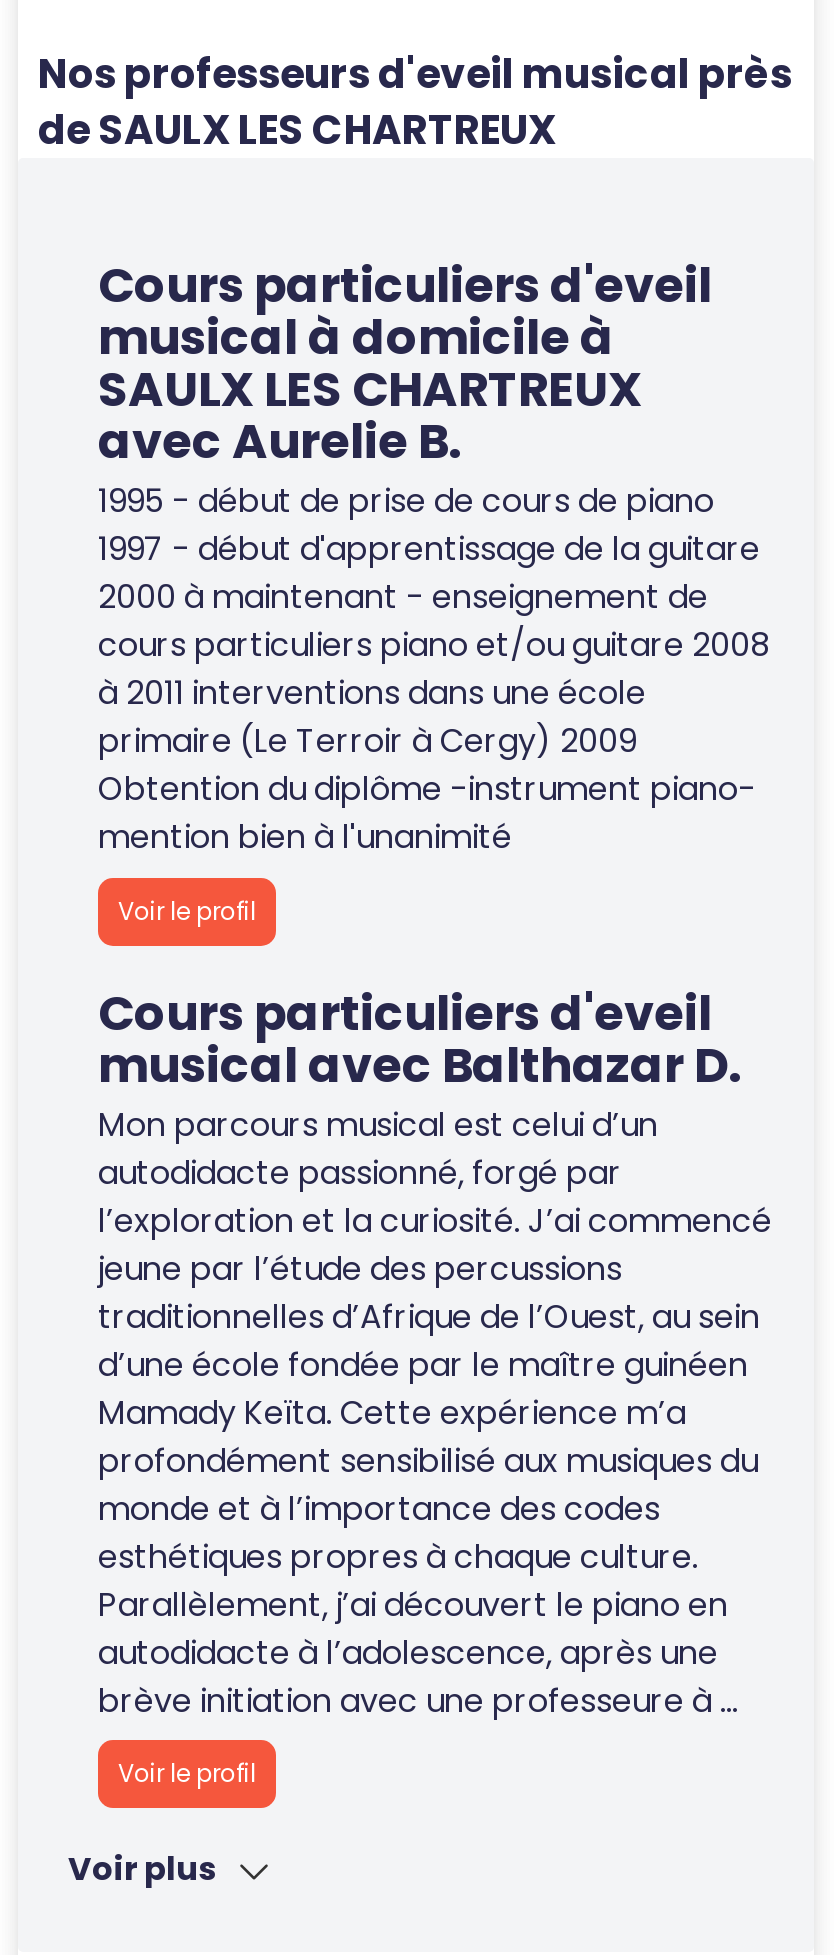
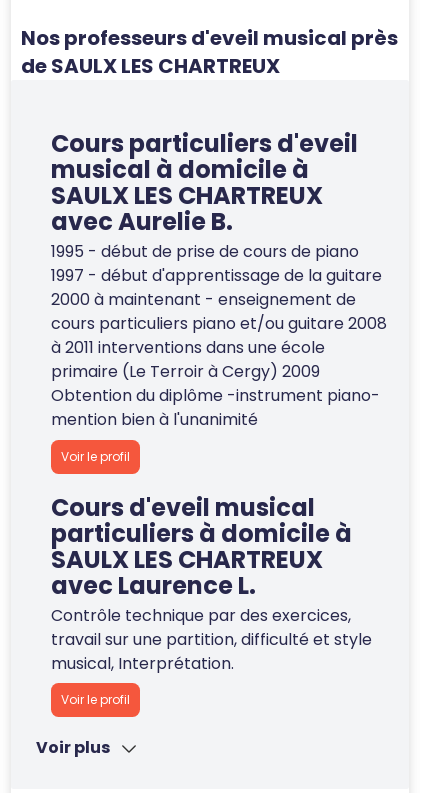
[98,979,772,1723] Cours particuliers d'eveil | musical avec Balthazar D. | Mon parcours musical est celui d’un | autodidacte passionné, forgé par | l’exploration et la curiosité. J’ai commencé | jeune par l’étude des percussions | traditionnelles d’Afrique de l’Ouest, au sein | d’une école fondée par le maître guinéen | Mamady Keïta. Cette expérience m’a | profondément sensibilisé aux musiques du | monde et à l’importance des codes | esthétiques propres à chaque culture. | Parallèlement, j’ai découvert le piano en | autodidacte à l’adolescence, après une | brève initiation avec une professeure à ... -> [51,490,372,674] Cours d'eveil musical | particuliers à domicile à | SAULX LES CHARTREUX | avec Laurence L. | Contrôle technique par des exercices, | travail sur une partition, difficulté et style | musical, Interprétation.

